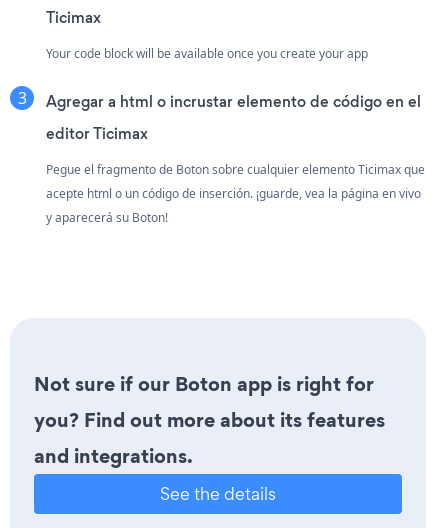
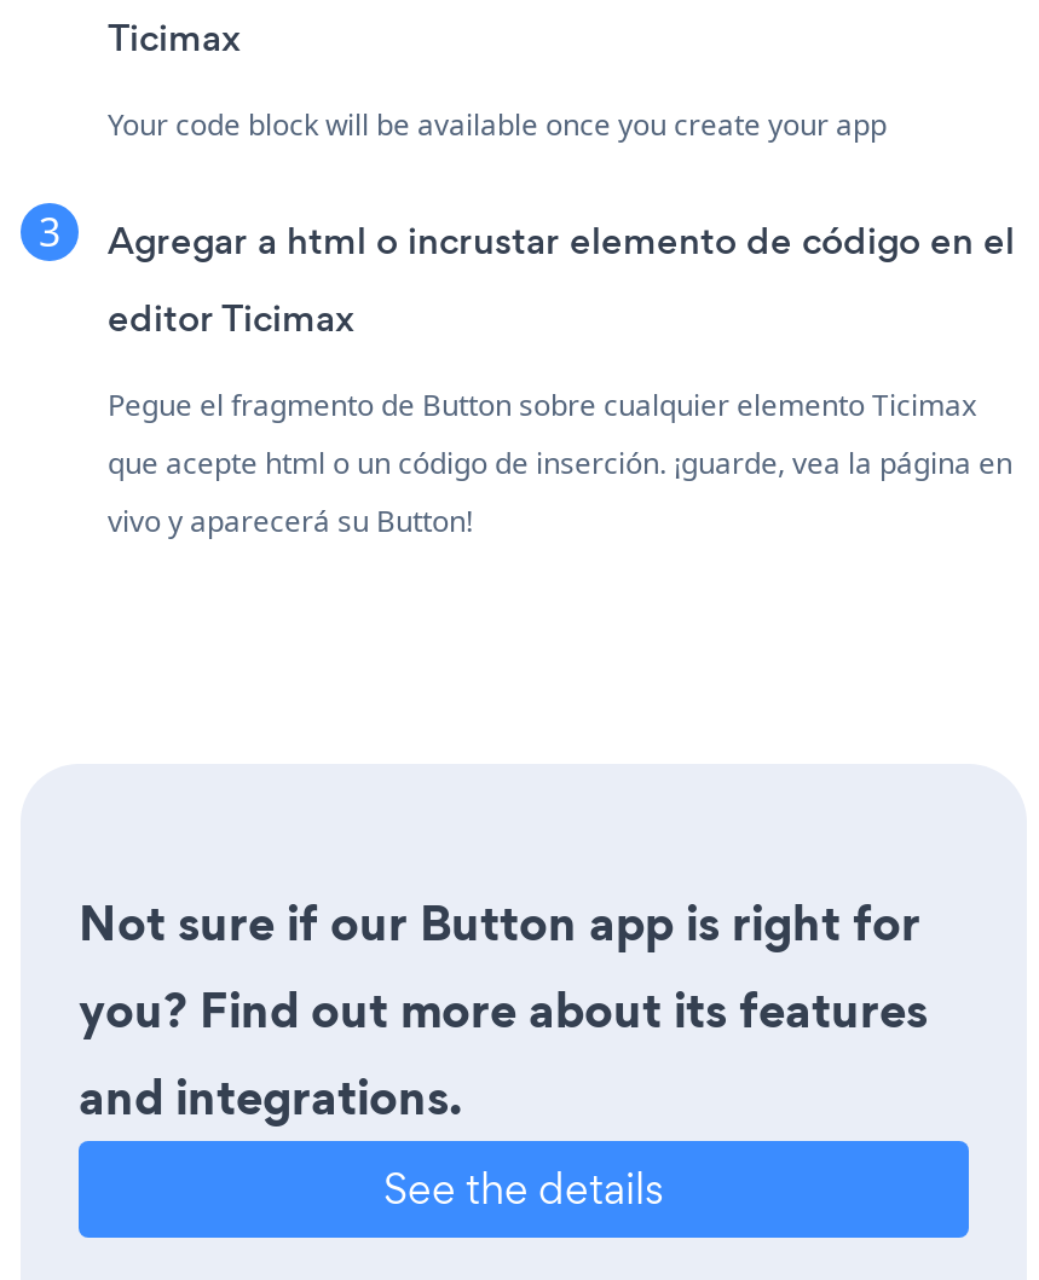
[46,161,425,226] Pegue el fragmento de Boton sobre cualquier elemento Ticimax que | acepte html o un código de inserción. ¡guarde, vea la página en vivo | y aparecerá su Boton! -> [108,384,1012,541] Pegue el fragmento de Button sobre cualquier elemento Ticimax | que acepte html o un código de inserción. ¡guarde, vea la página en | vivo y aparecerá su Button!
[34,370,374,398] Not sure if our Boton app is right for -> [79,889,920,957] Not sure if our Button app is right for

